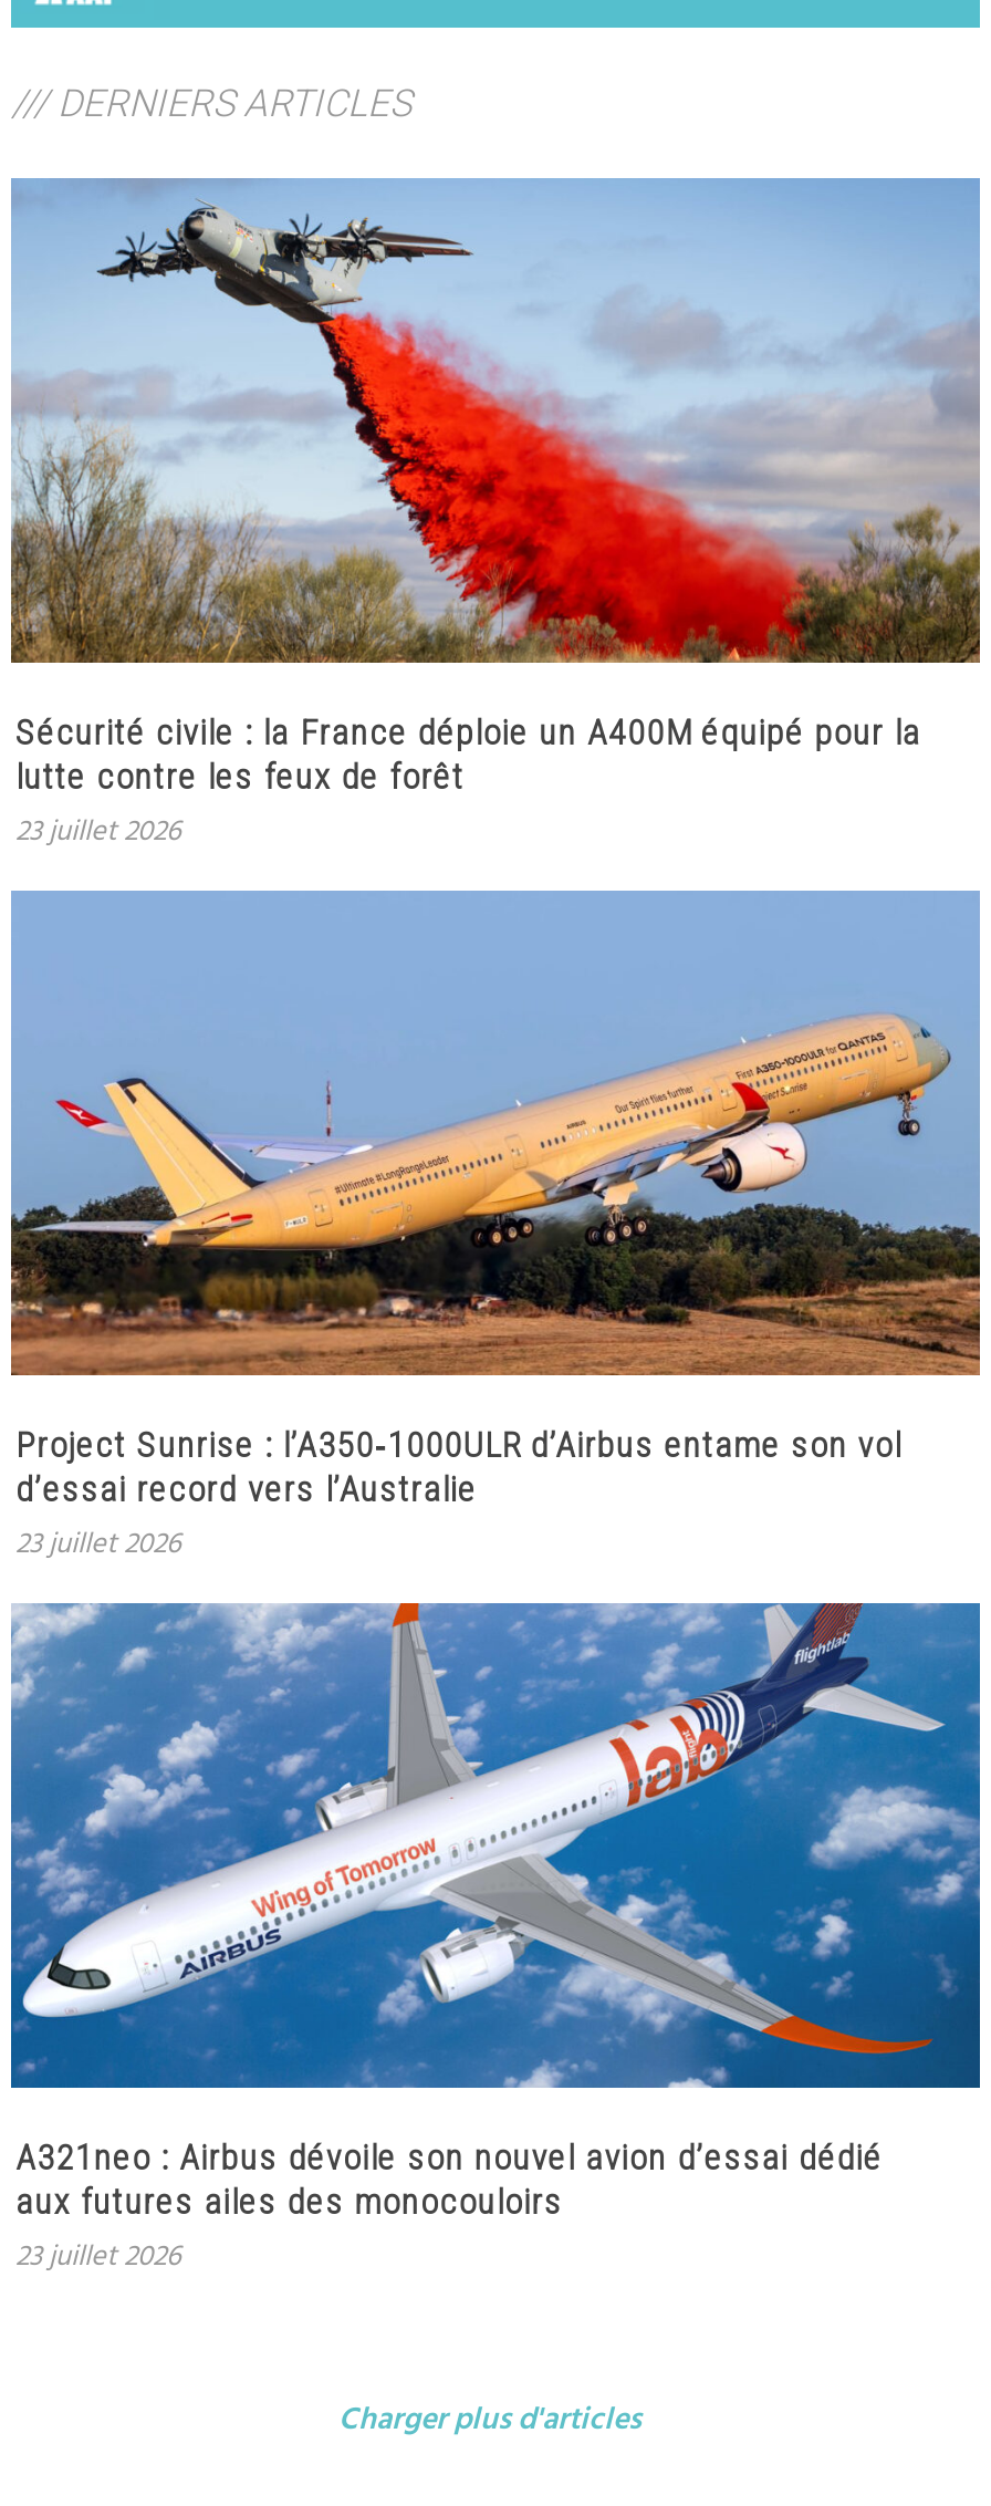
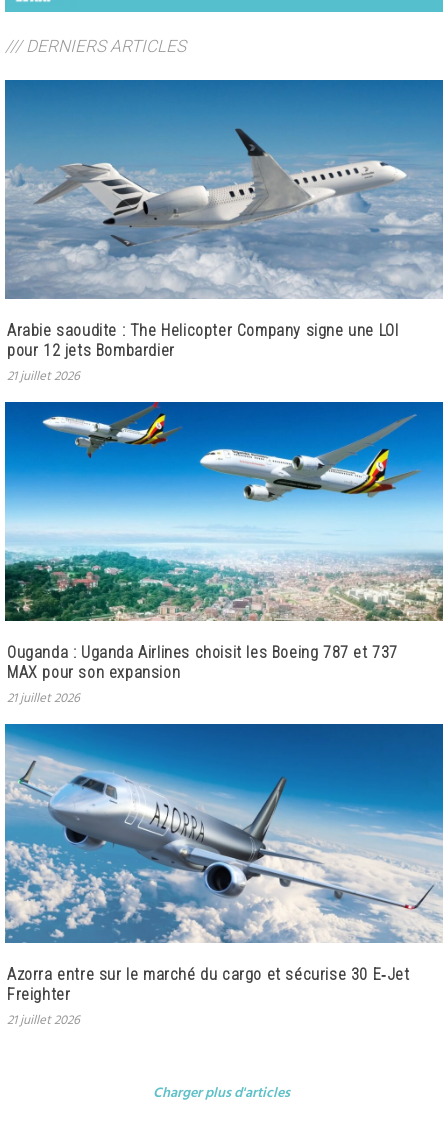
[9,179,982,855] [image] | Sécurité civile : la France déploie un A400M équipé pour la | lutte contre les feux de forêt | 23 juillet 2026 -> [4,80,444,387] [image] | Arabie saoudite : The Helicopter Company signe une LOI | pour 12 jets Bombardier | 21 juillet 2026
[9,890,982,1568] [image] | Project Sunrise : l’A350‑1000ULR d’Airbus entame son vol | d’essai record vers l’Australie | 23 juillet 2026 -> [4,401,444,709] [image] | Ouganda : Uganda Airlines choisit les Boeing 787 et 737 | MAX pour son expansion | 21 juillet 2026
[9,1600,982,2281] [image] | A321neo : Airbus dévoile son nouvel avion d’essai dédié | aux futures ailes des monocouloirs | 23 juillet 2026 -> [4,723,443,1031] [image] | Azorra entre sur le marché du cargo et sécurise 30 E‑Jet | Freighter | 21 juillet 2026

